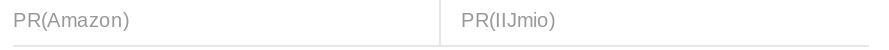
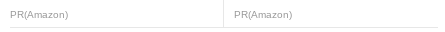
[461,9,555,31] PR(IIJmio) -> [234,9,292,20] PR(Amazon)

